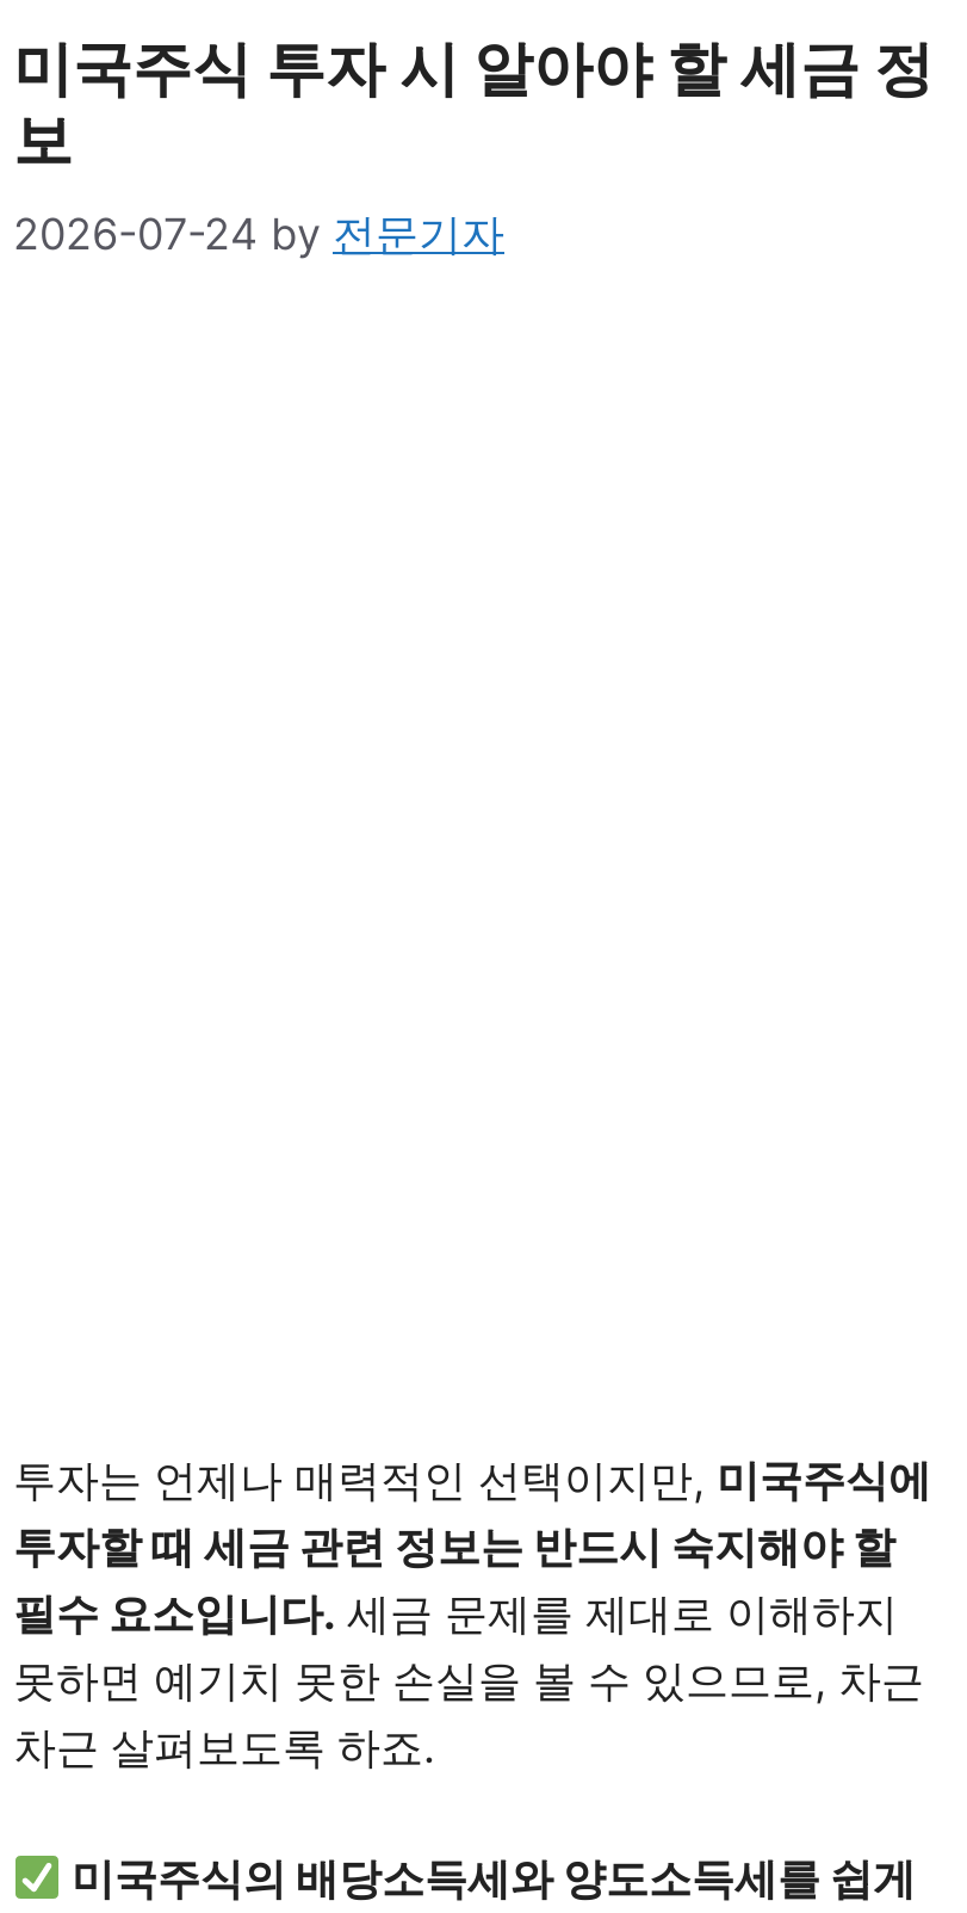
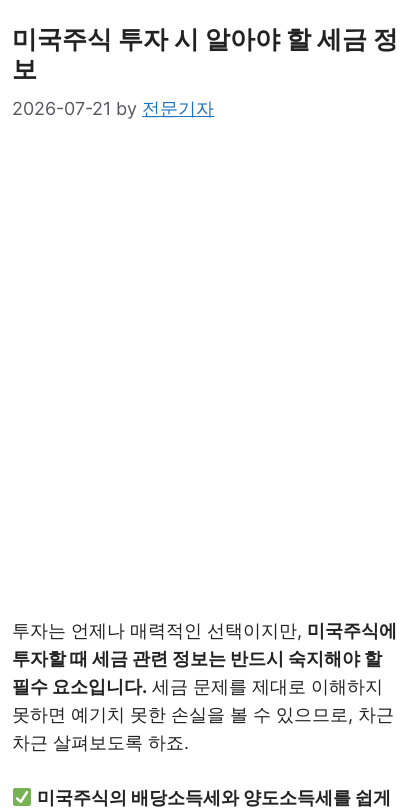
[13,209,504,259] 2026-07-24 by 전문기자 -> [12,98,214,119] 2026-07-21 by 전문기자

